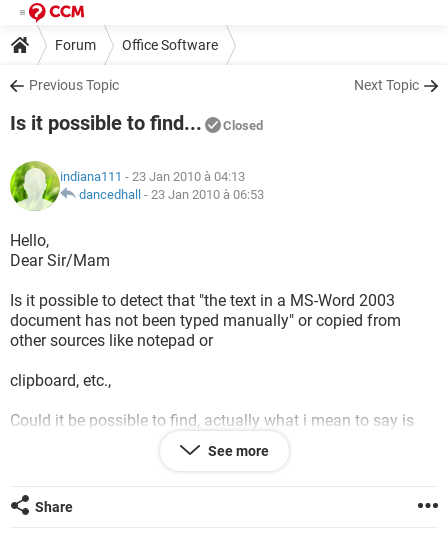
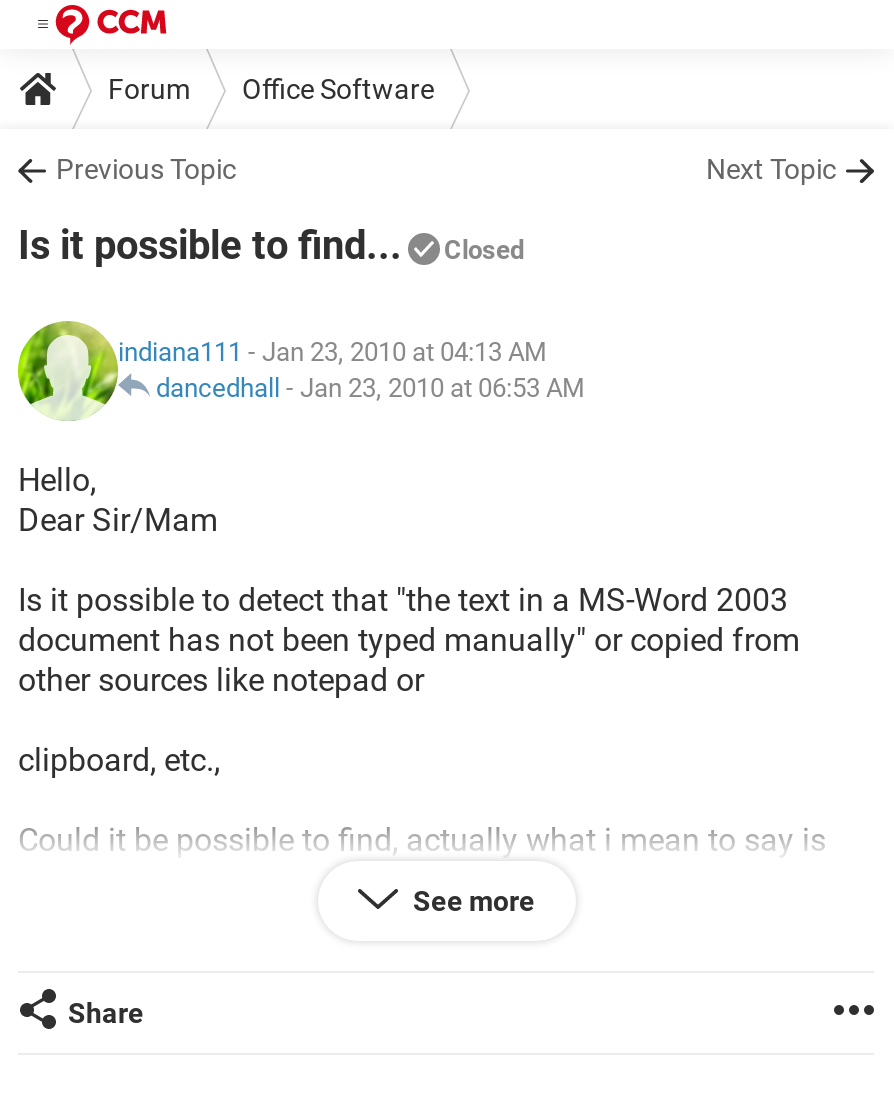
[60,169,264,202] indiana111 - 23 Jan 2010 à 04:13 | dancedhall - 23 Jan 2010 à 06:53 -> [118,337,584,403] indiana111 - Jan 23, 2010 at 04:13 AM | dancedhall - Jan 23, 2010 at 06:53 AM

